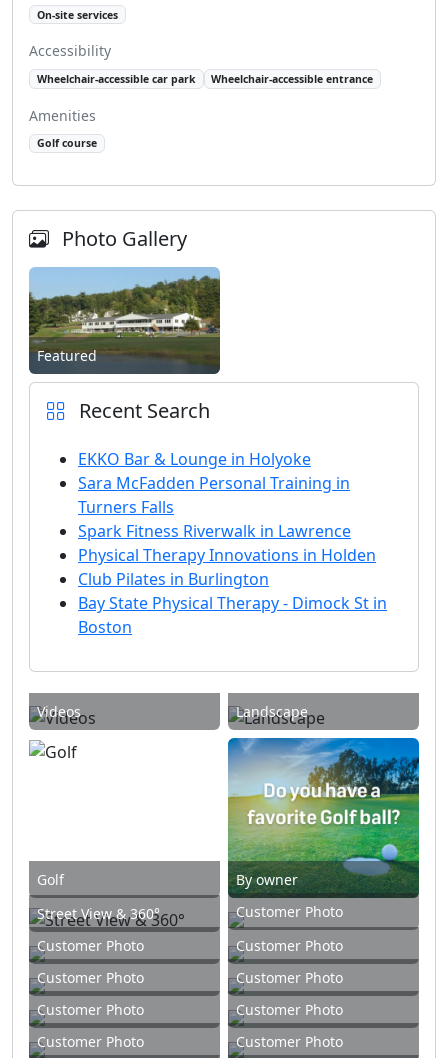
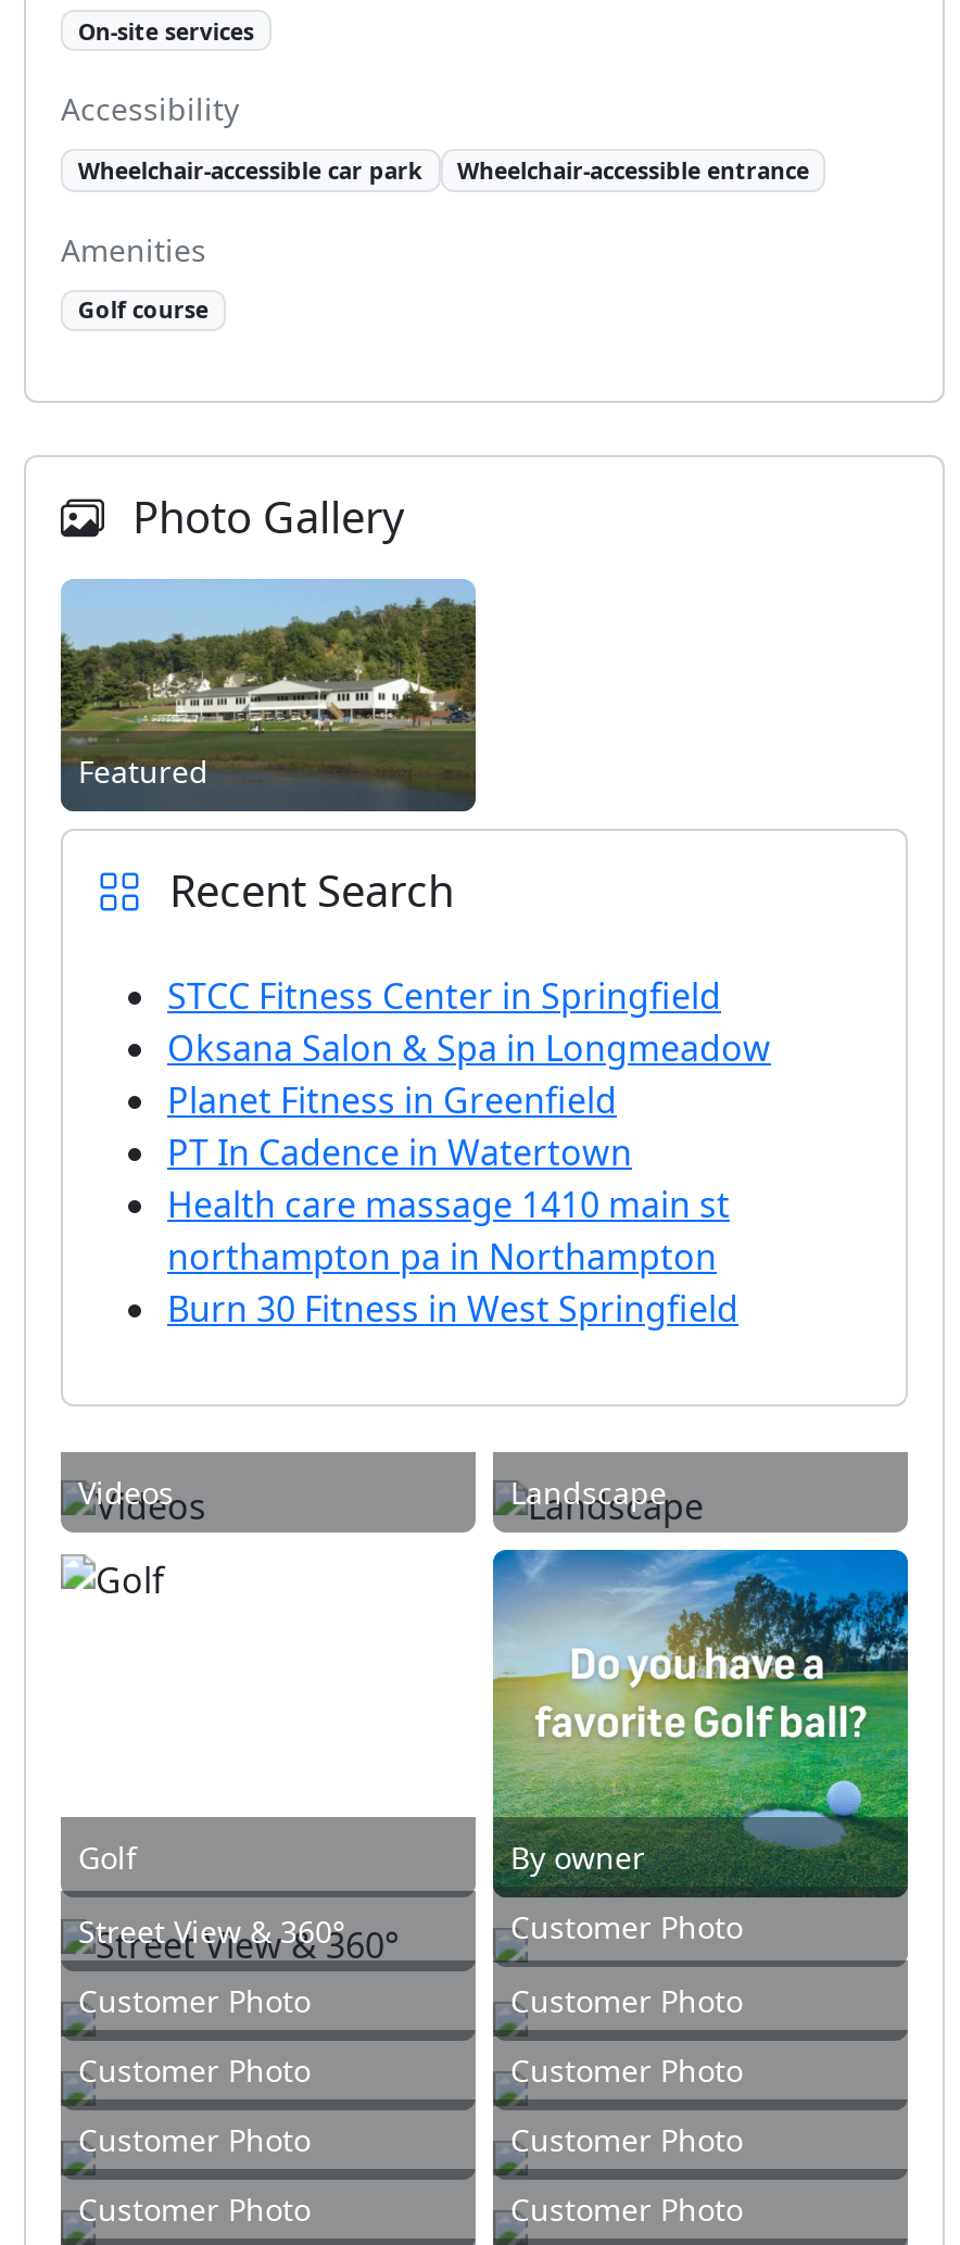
[78,448,387,638] EKKO Bar & Lounge in Holyoke | Sara McFadden Personal Training in | Turners Falls | Spark Fitness Riverwalk in Lawrence | Physical Therapy Innovations in Holden | Club Pilates in Burlington | Bay State Physical Therapy - Dimock St in | Boston -> [167,973,771,1334] STCC Fitness Center in Springfield | Oksana Salon & Spa in Longmeadow | Planet Fitness in Greenfield | PT In Cadence in Watertown | Health care massage 1410 main st | northampton pa in Northampton | Burn 30 Fitness in West Springfield

